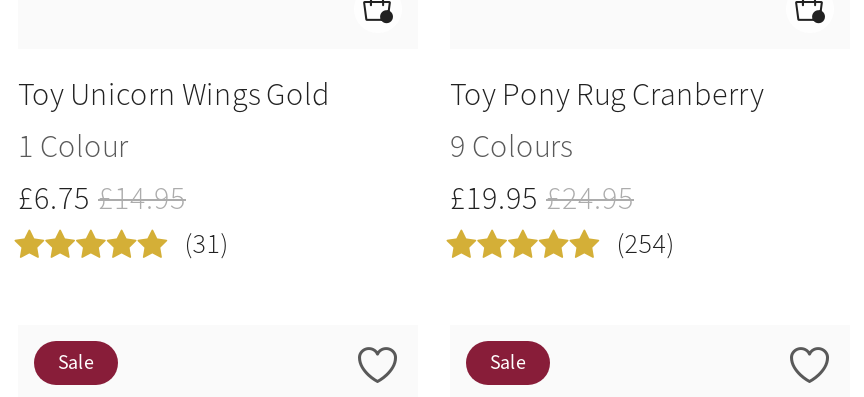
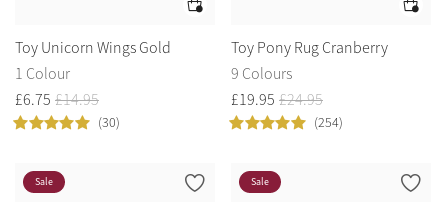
[185,227,229,261] (31) -> [98,114,120,131] (30)

